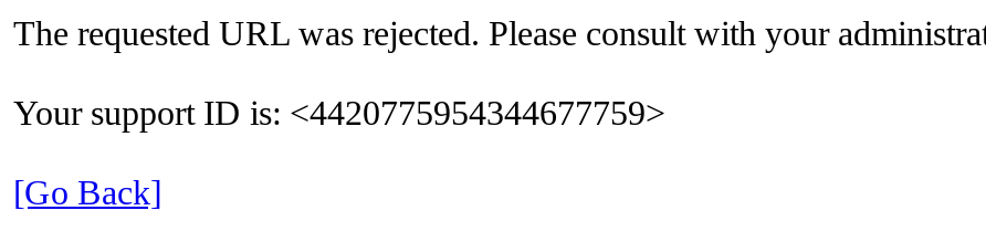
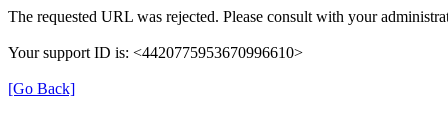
[13,94,665,131] Your support ID is: <4420775954344677759> -> [8,44,303,61] Your support ID is: <4420775953670996610>

